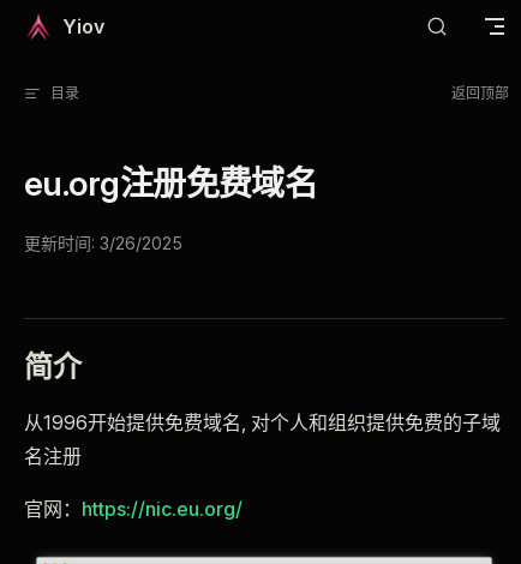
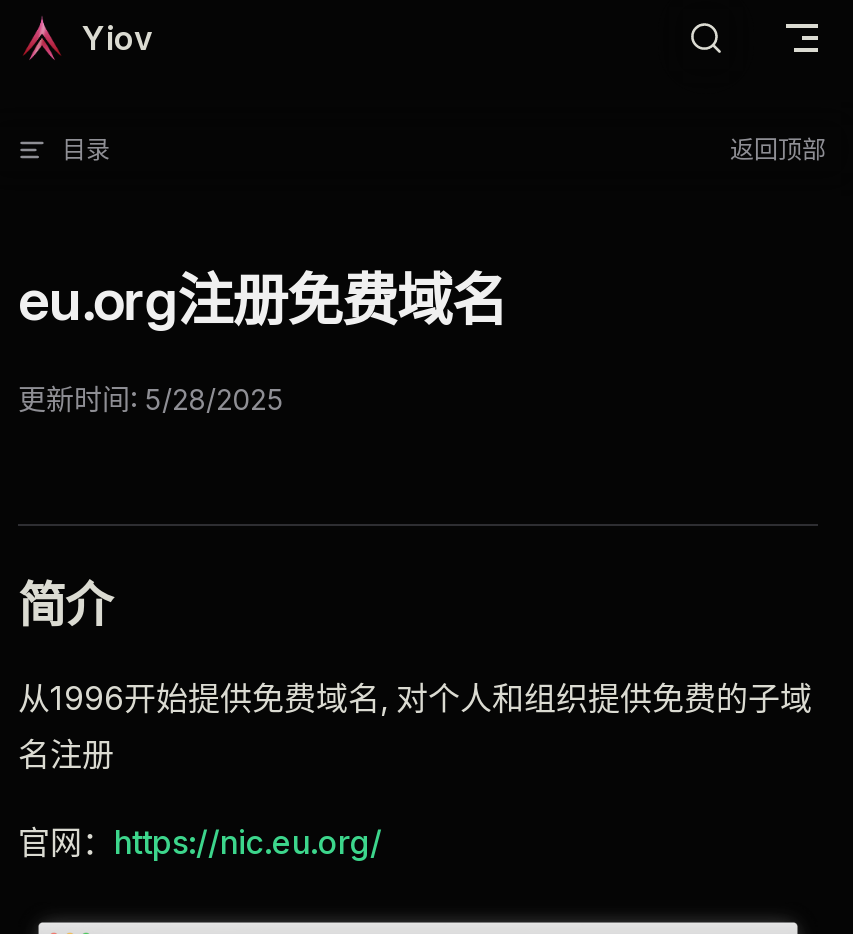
[24,233,182,253] 更新时间: 3/26/2025 -> [18,382,284,416] 更新时间: 5/28/2025

